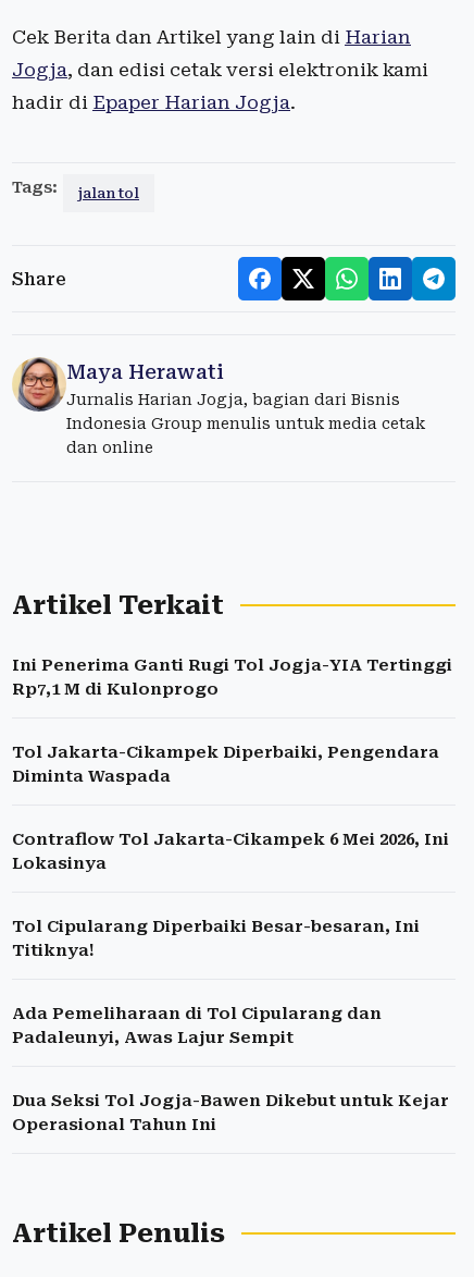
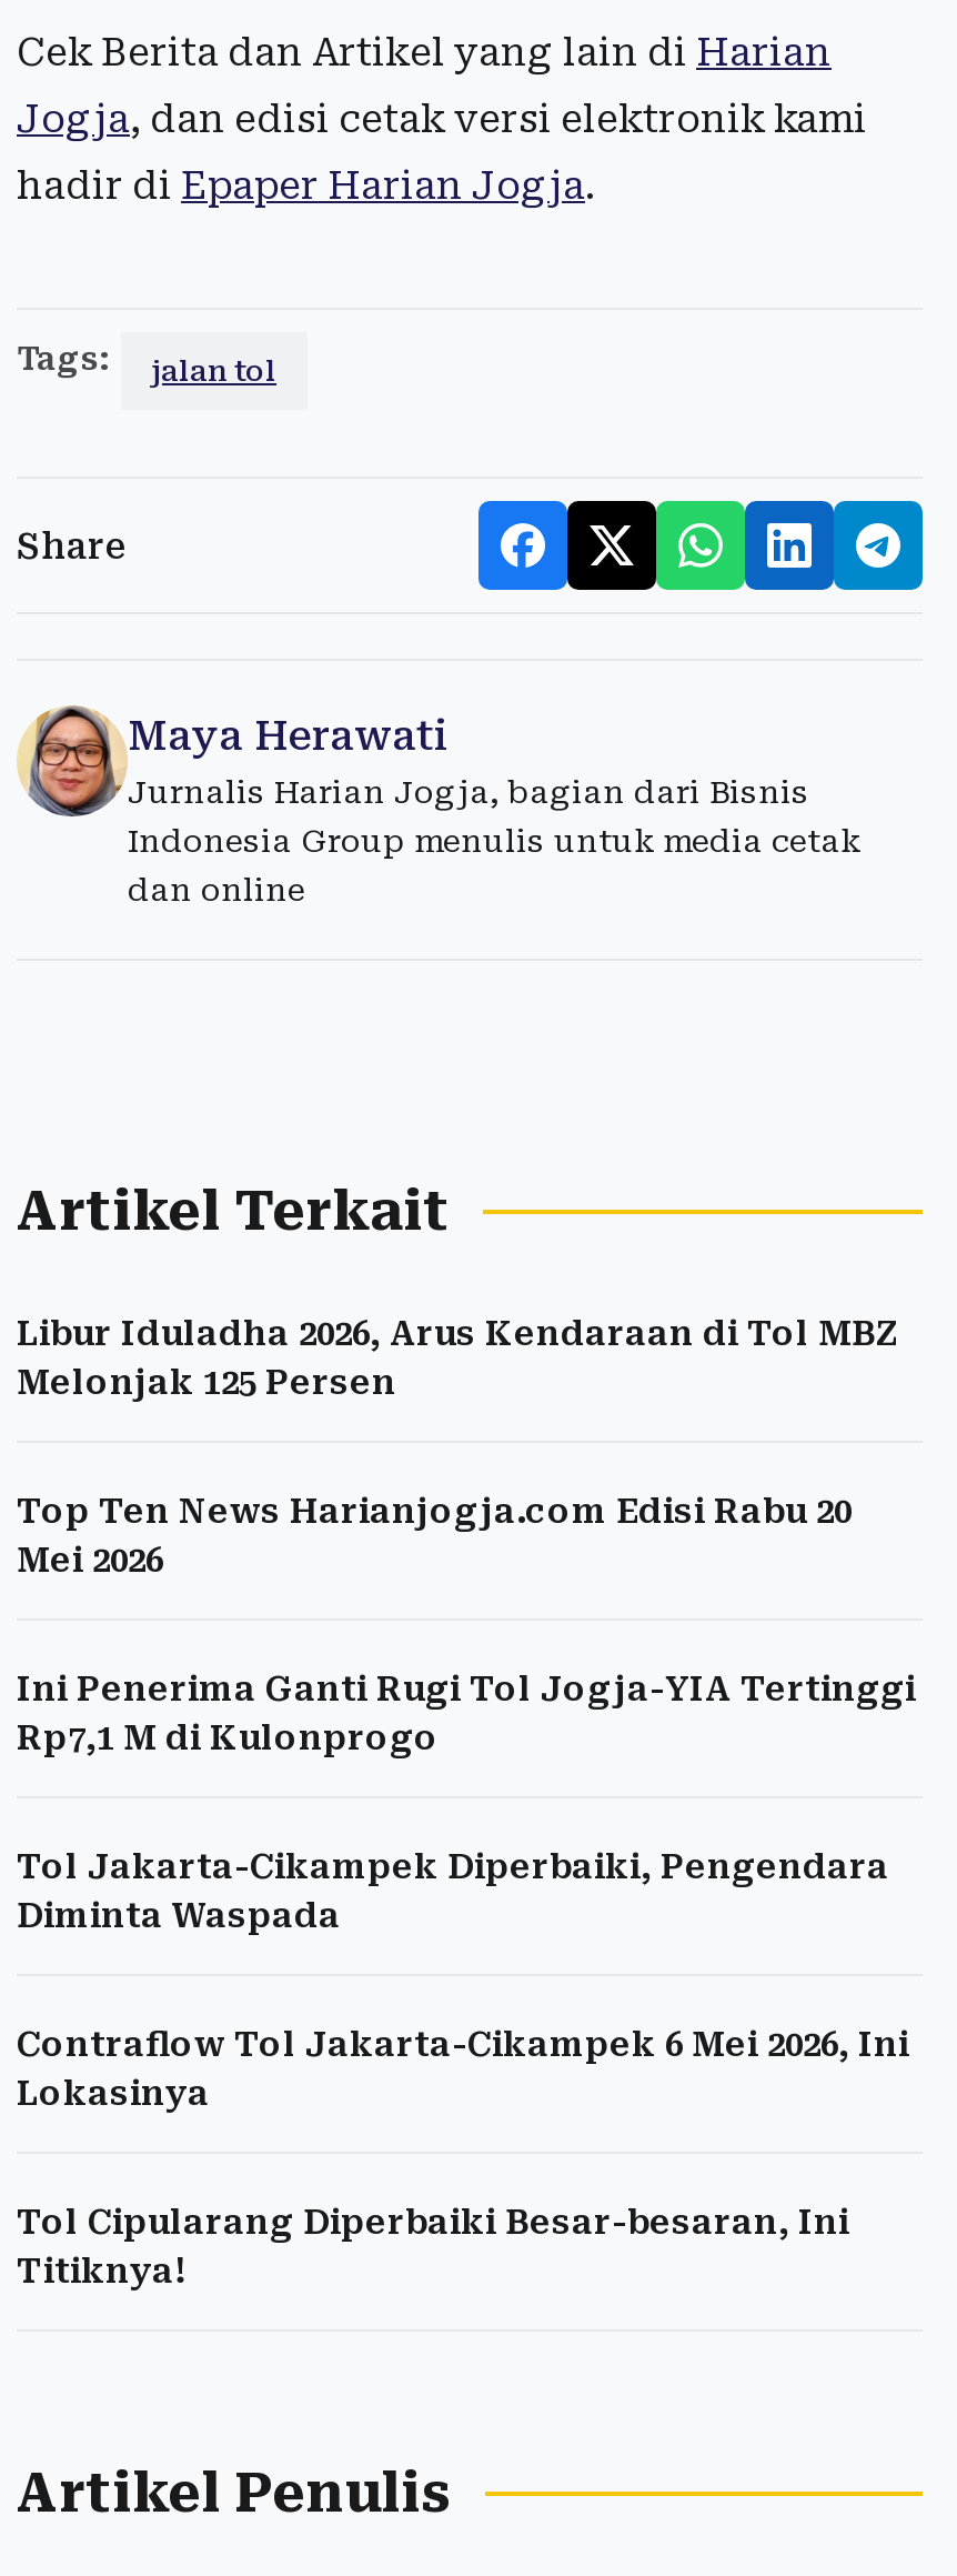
none -> [17,1314,898,1581] Libur Iduladha 2026, Arus Kendaraan di Tol MBZ | Melonjak 125 Persen | Top Ten News Harianjogja.com Edisi Rabu 20 | Mei 2026
moved [12,655,452,960] -> [17,1670,916,2292]: Ini Penerima Ganti Rugi Tol Jogja-YIA Tertinggi | Rp7,1 M di Kulonprogo | Tol Jakarta-Cikampek Diperbaiki, Pengendara | Diminta Waspada | Contraflow Tol Jakarta-Cikampek 6 Mei 2026, Ini | Lokasinya | Tol Cipularang Diperbaiki Besar-besaran, Ini | Titiknya!
[12,1004,449,1134] Ada Pemeliharaan di Tol Cipularang dan | Padaleunyi, Awas Lajur Sempit | Dua Seksi Tol Jogja-Bawen Dikebut untuk Kejar | Operasional Tahun Ini -> none

